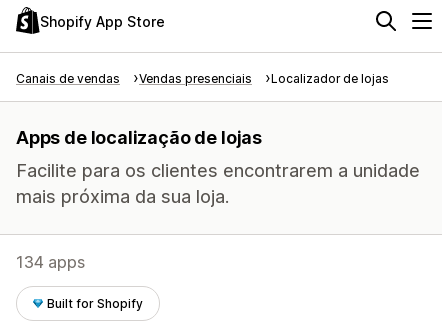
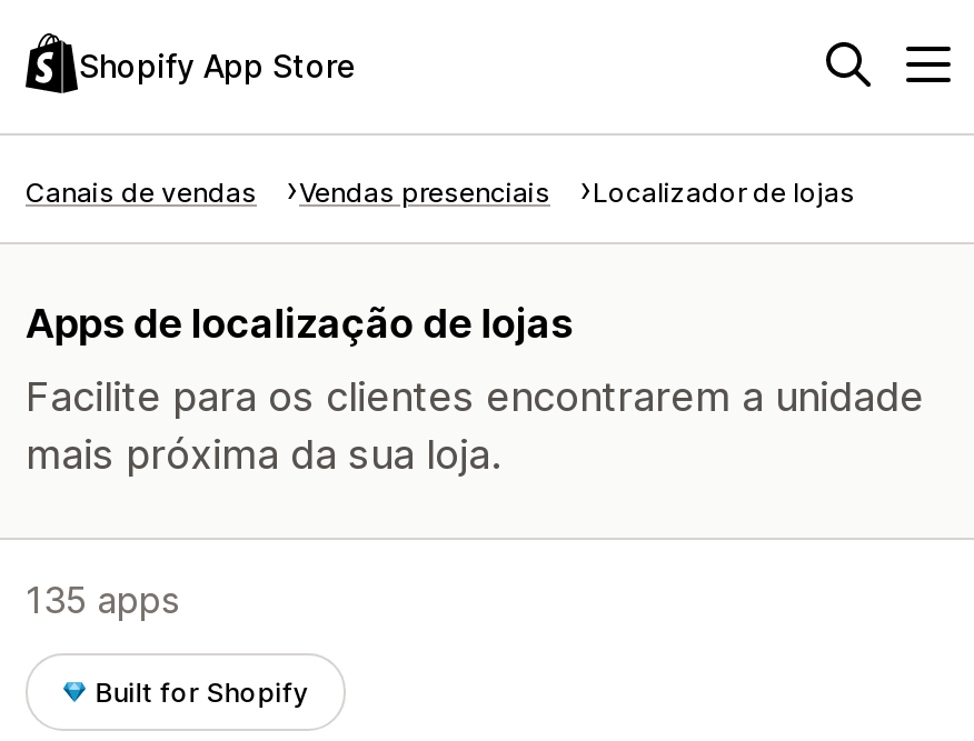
[16,252,85,272] 134 apps -> [26,578,179,622] 135 apps

